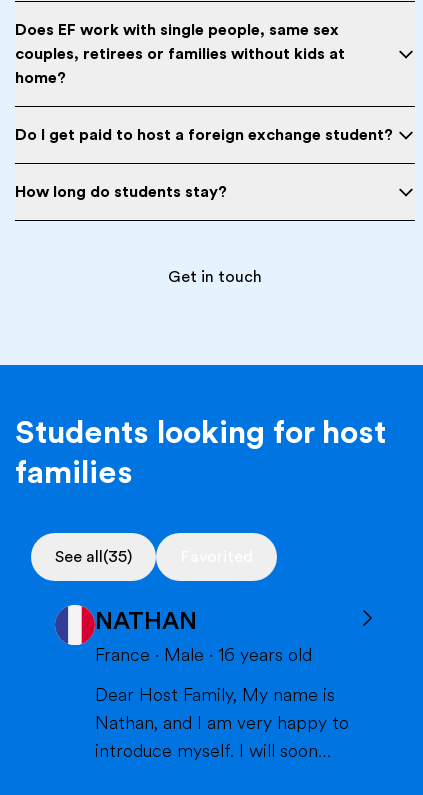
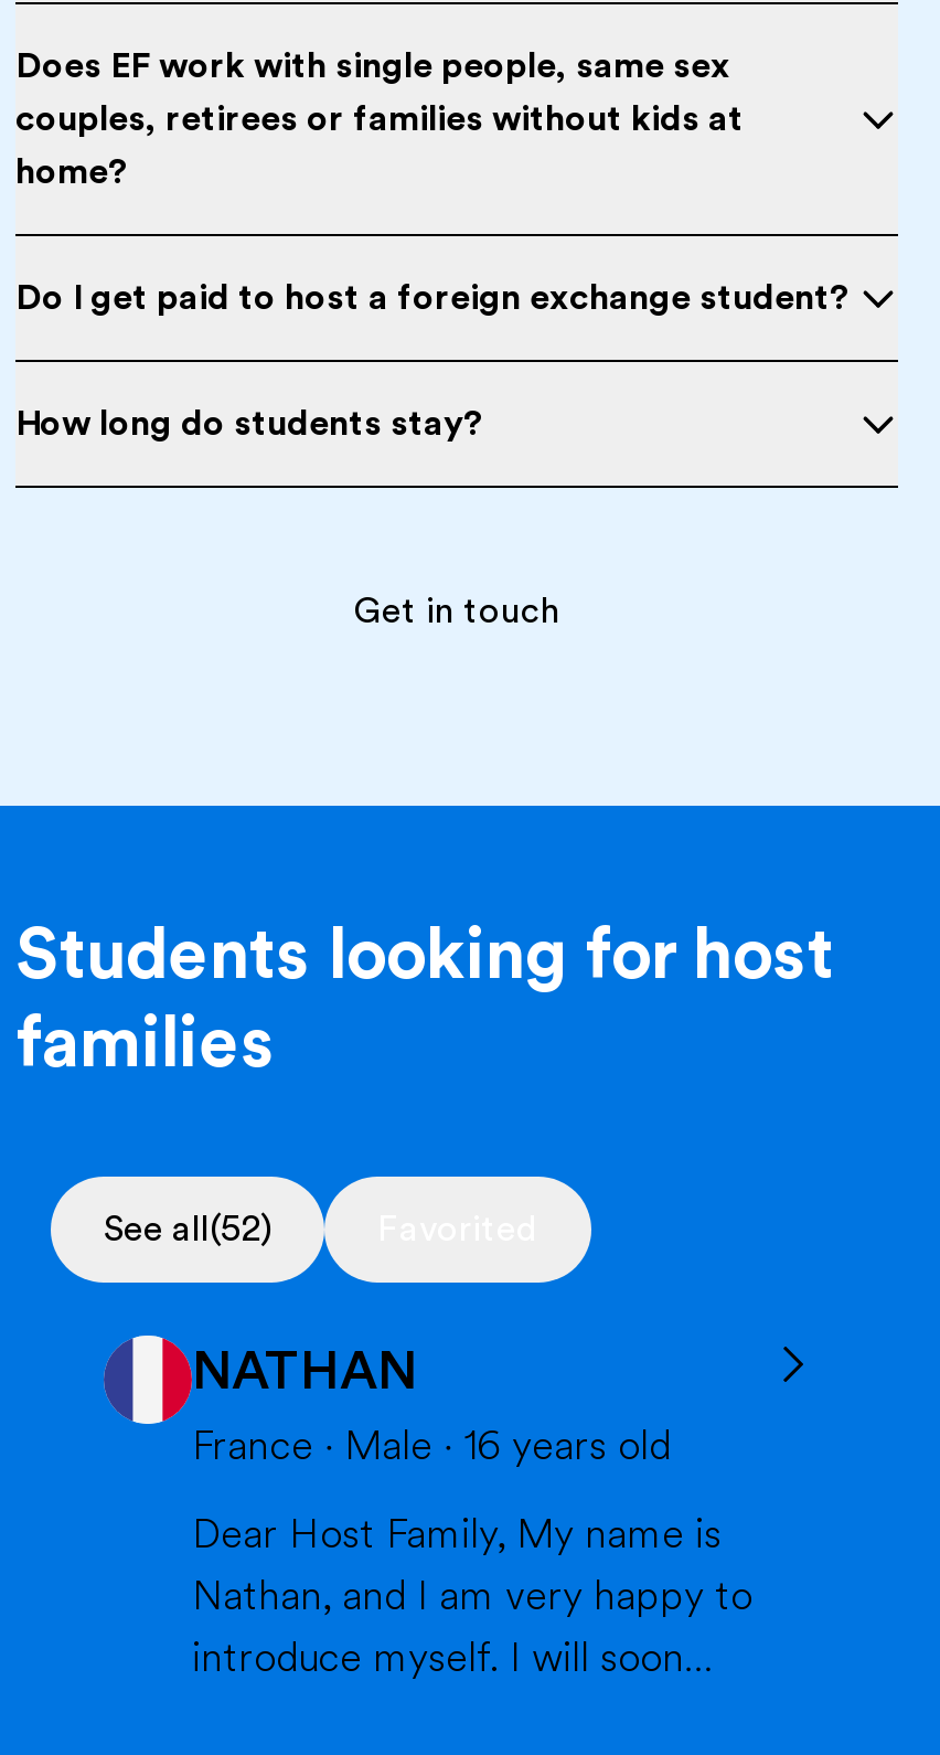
[55,548,132,566] See all(35) -> [104,1210,271,1249] See all(52)

